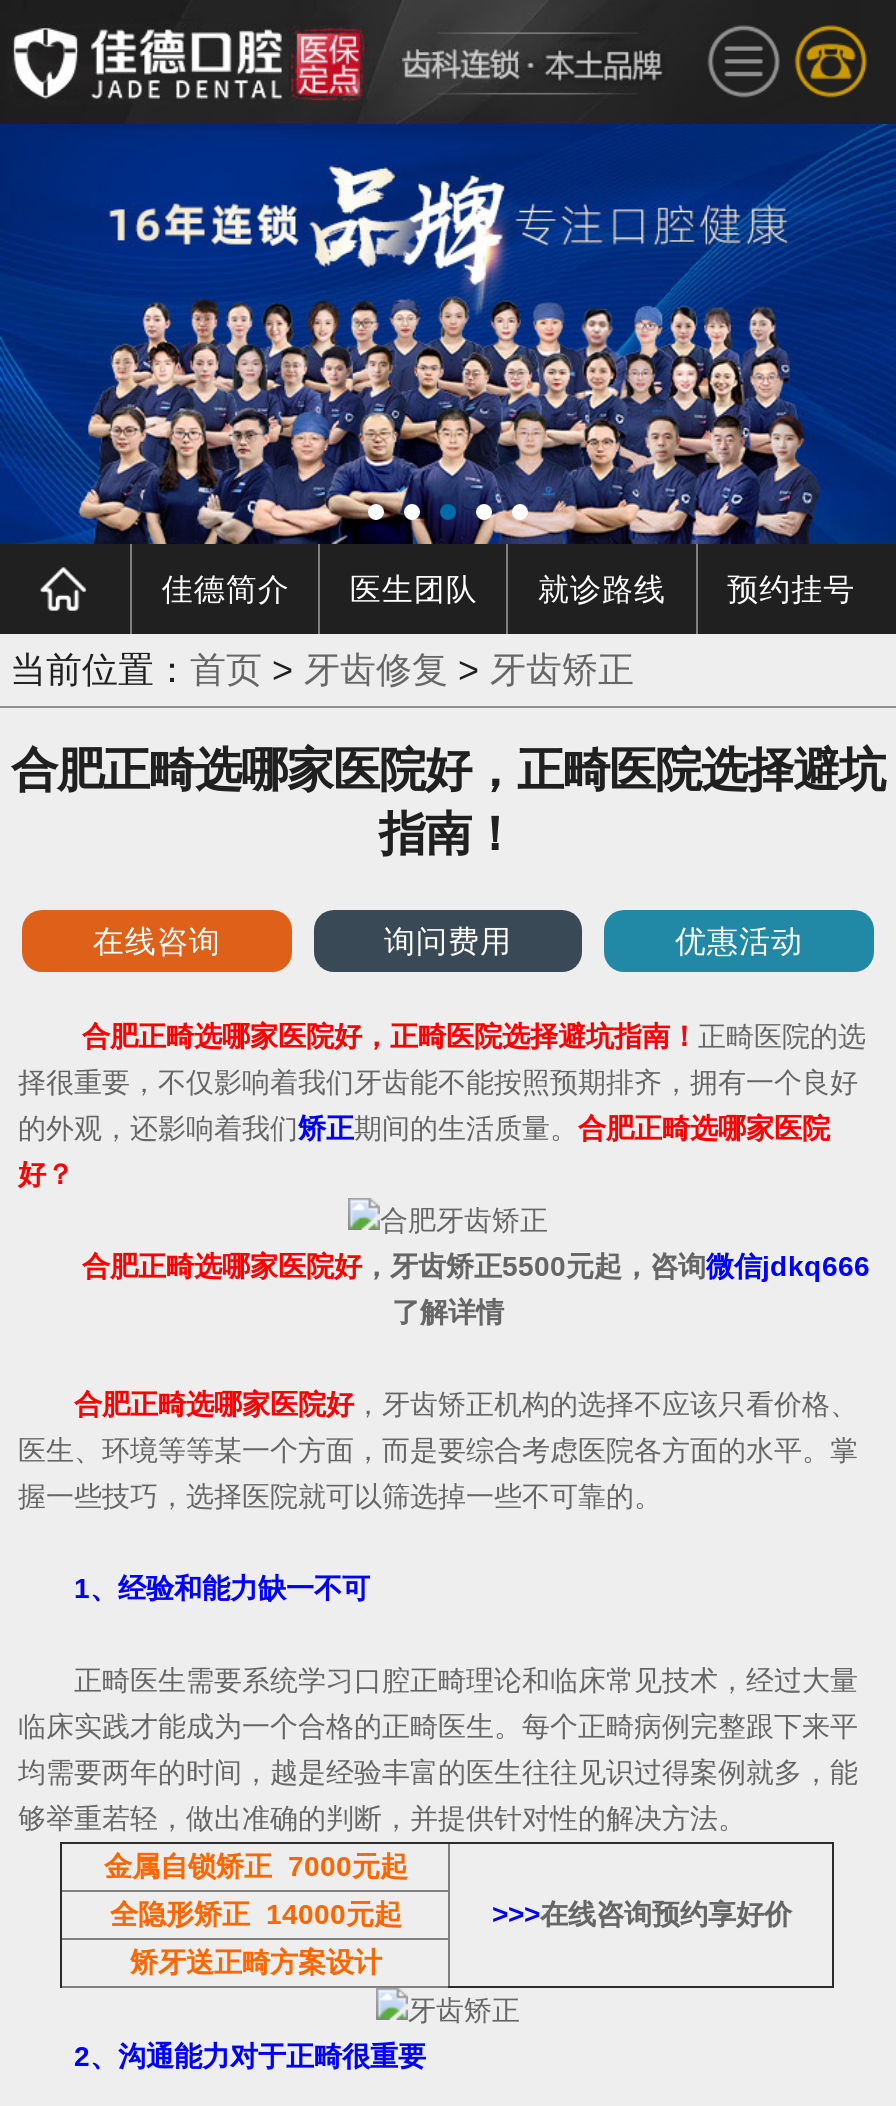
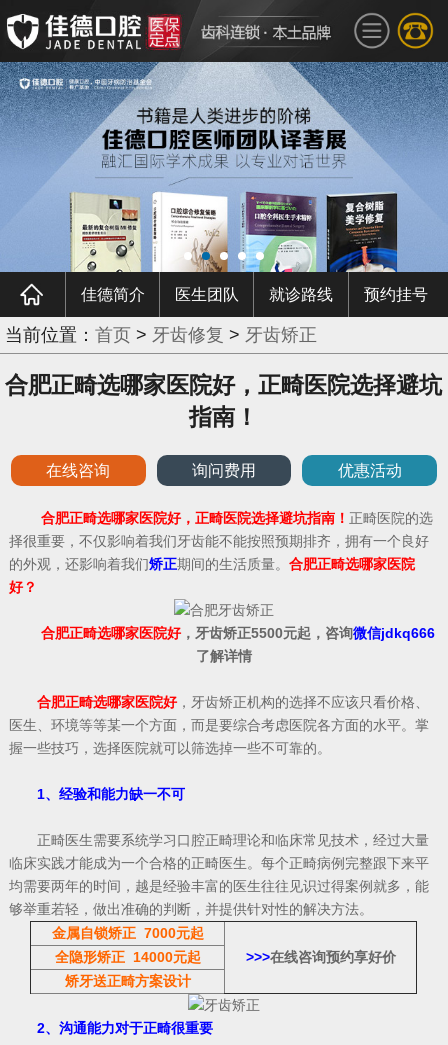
[6,124,890,544] [image] -> [3,61,445,273] [image]

